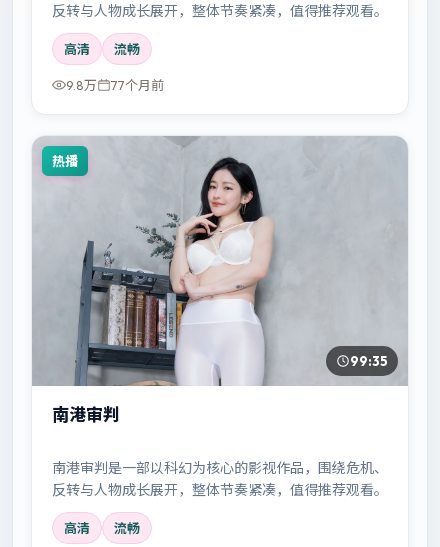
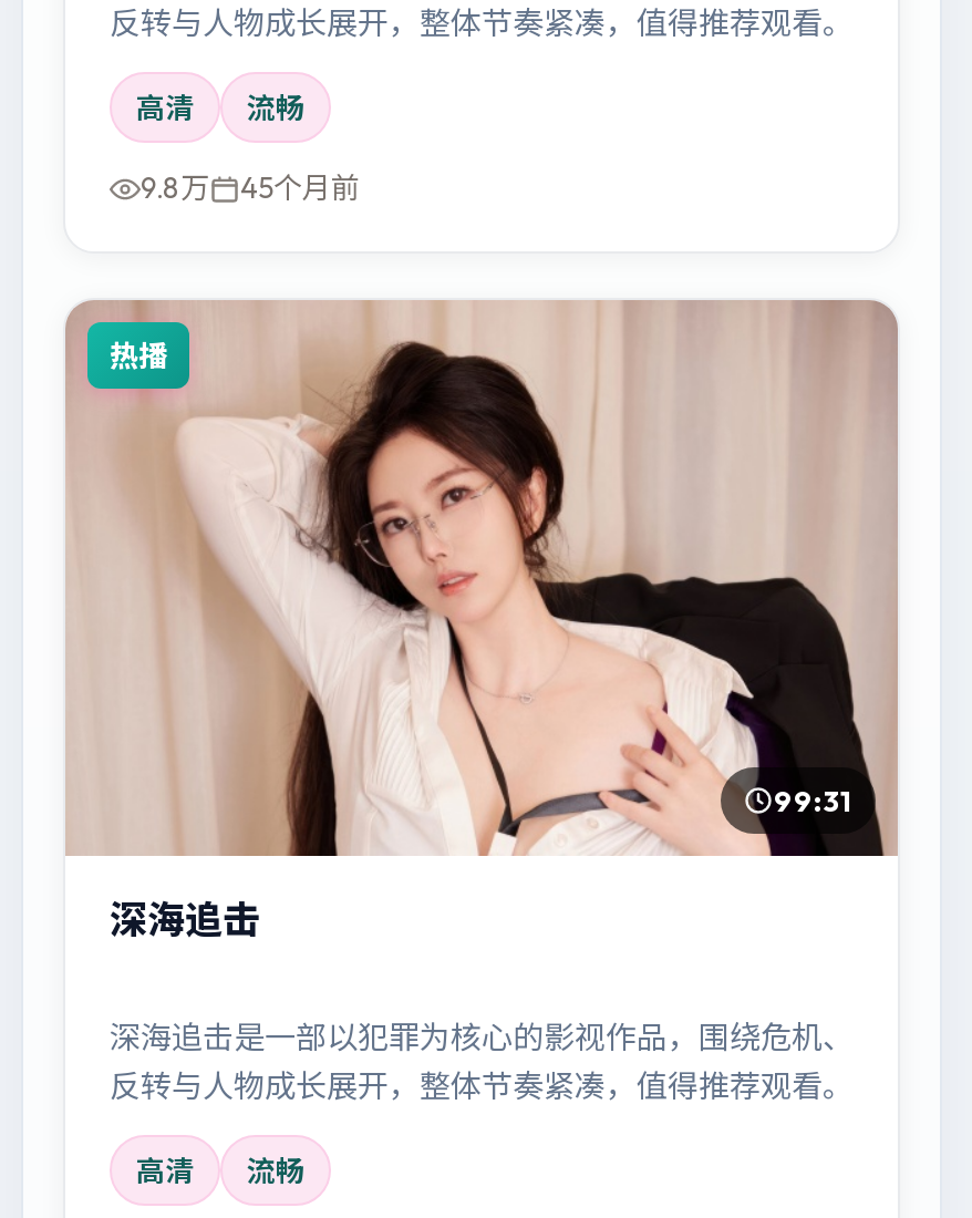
[66,77,164,93] 9.8万 77个月前 -> [141,170,360,205] 9.8万 45个月前
[33,136,407,387] [image] | 99:35 -> [65,299,898,857] [image] | 99:31
[52,404,120,425] 南港审判 -> [110,895,260,942] 深海追击
[52,459,388,477] 南港审判是一部以科幻为核心的影视作品，围绕危机、 -> [110,1017,854,1057] 深海追击是一部以犯罪为核心的影视作品，围绕危机、

